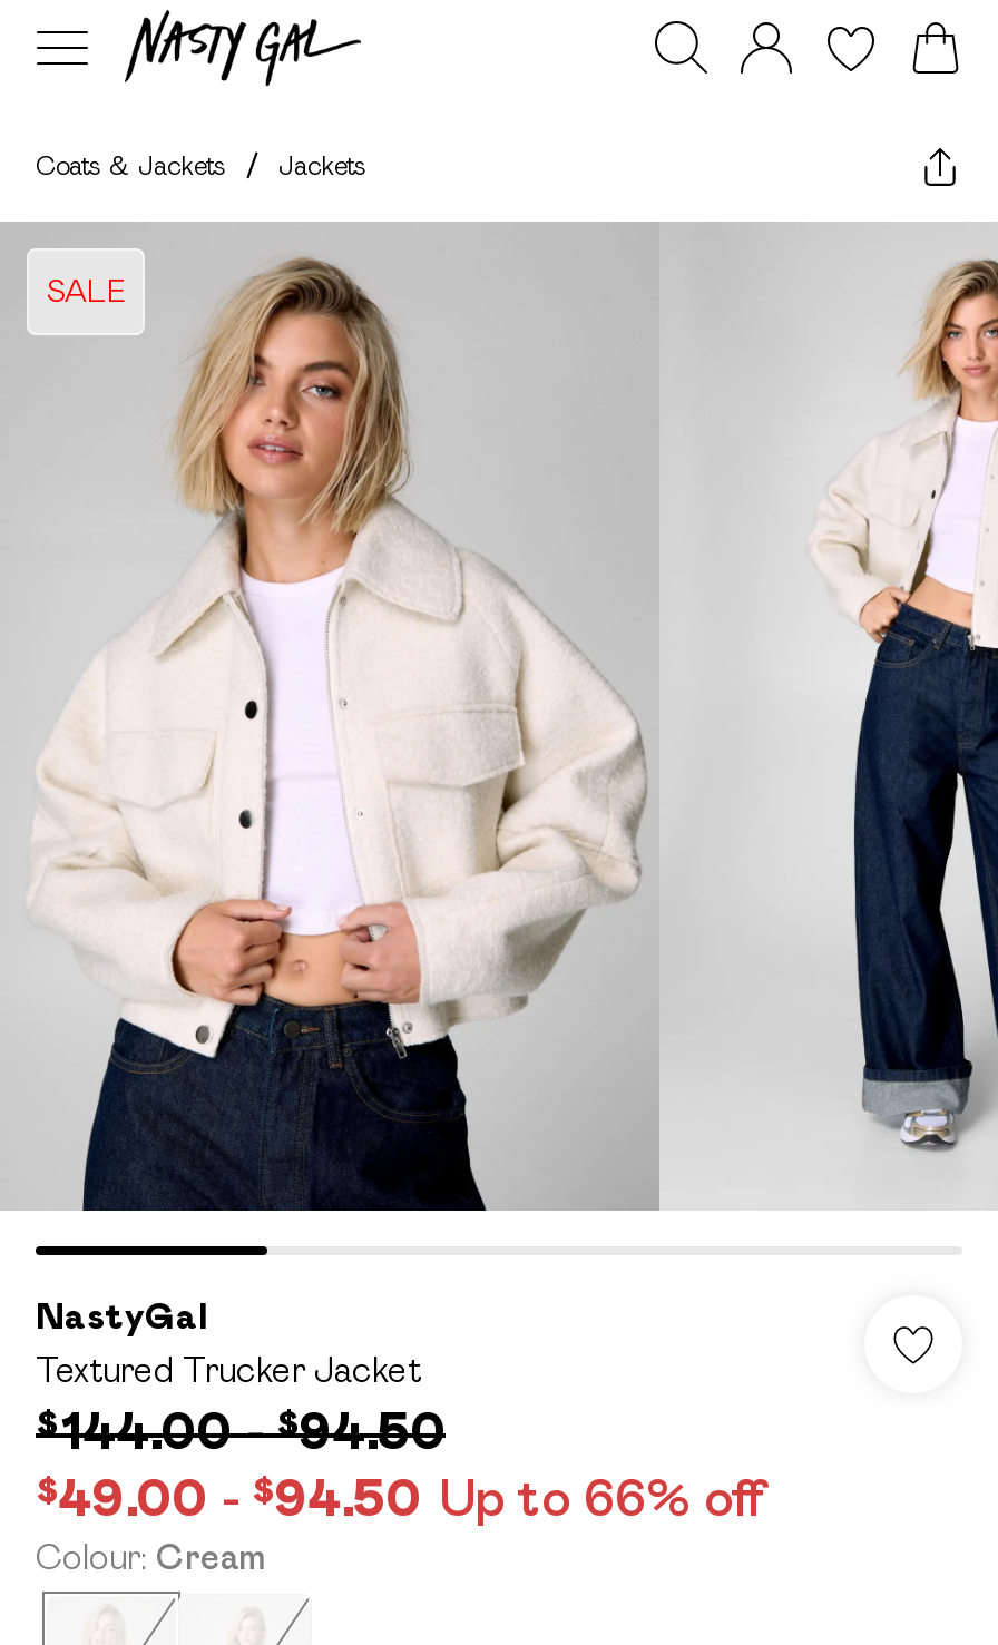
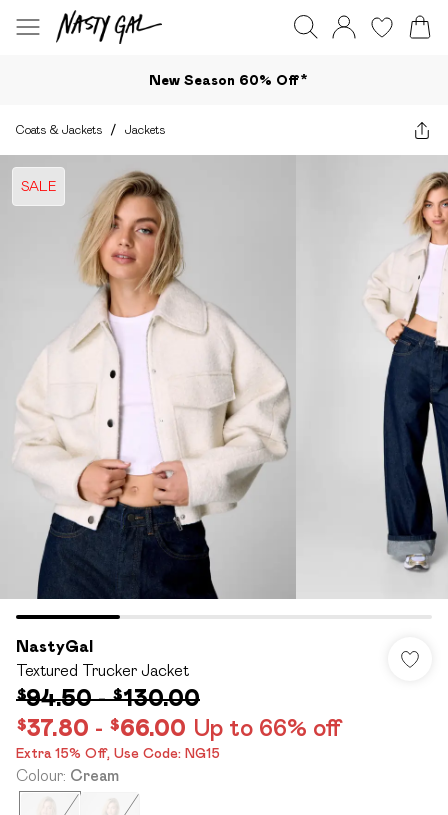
none -> [148,71,307,87] New Season 60% Off*
[36,1400,769,1527] $144.00-$94.50 | $49.00 - $94.50 Up to 66% off -> [16,684,342,761] $94.50-$130.00 | $37.80 - $66.00 Up to 66% off | Extra 15% Off, Use Code: NG15

